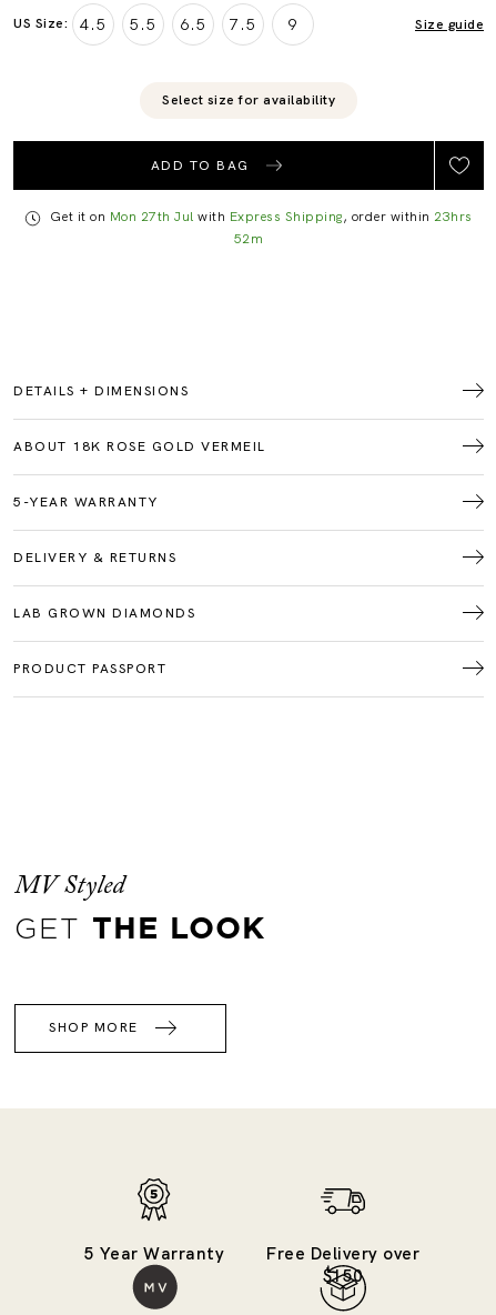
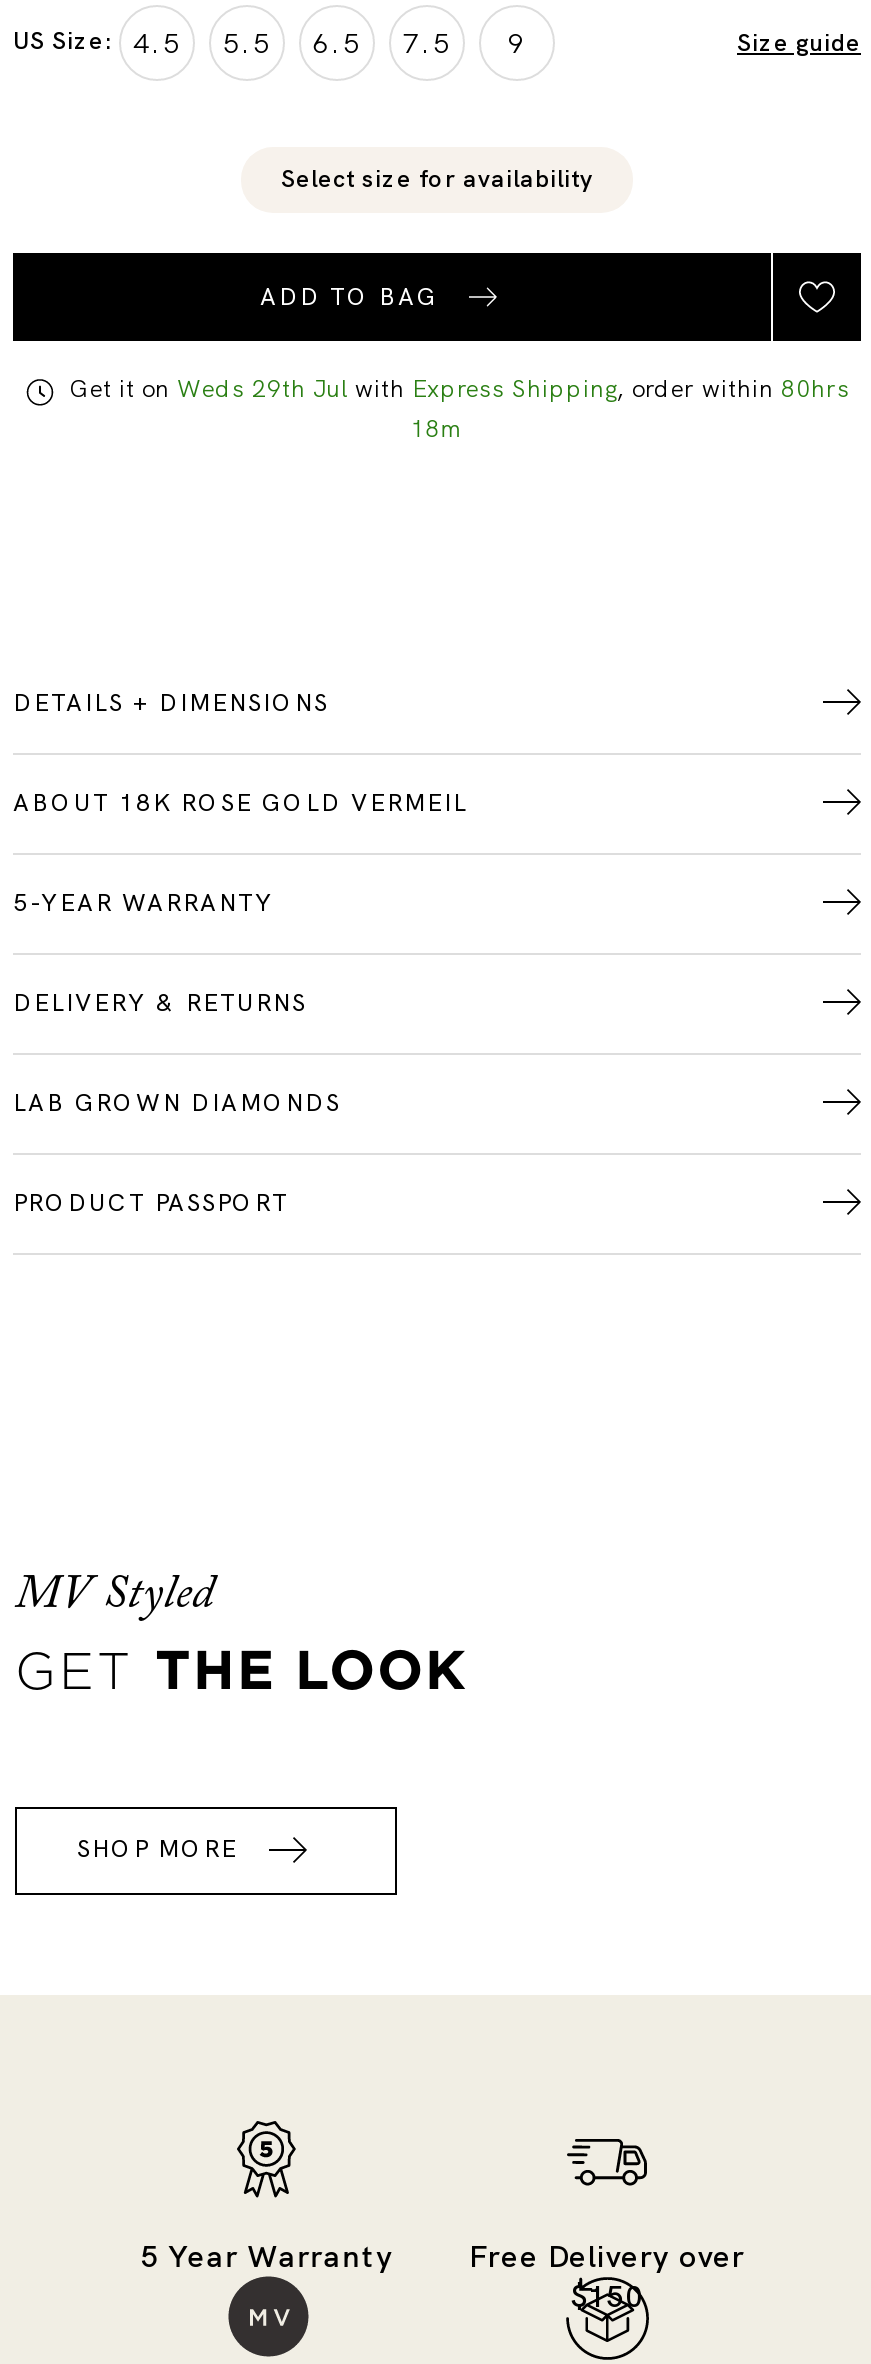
[50,208,472,248] Get it on Mon 27th Jul with Express Shipping, order within 23hrs | 52m -> [69,373,850,445] Get it on Weds 29th Jul with Express Shipping, order within 80hrs | 18m

